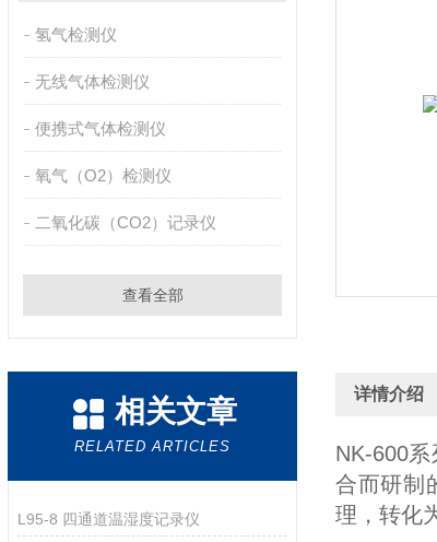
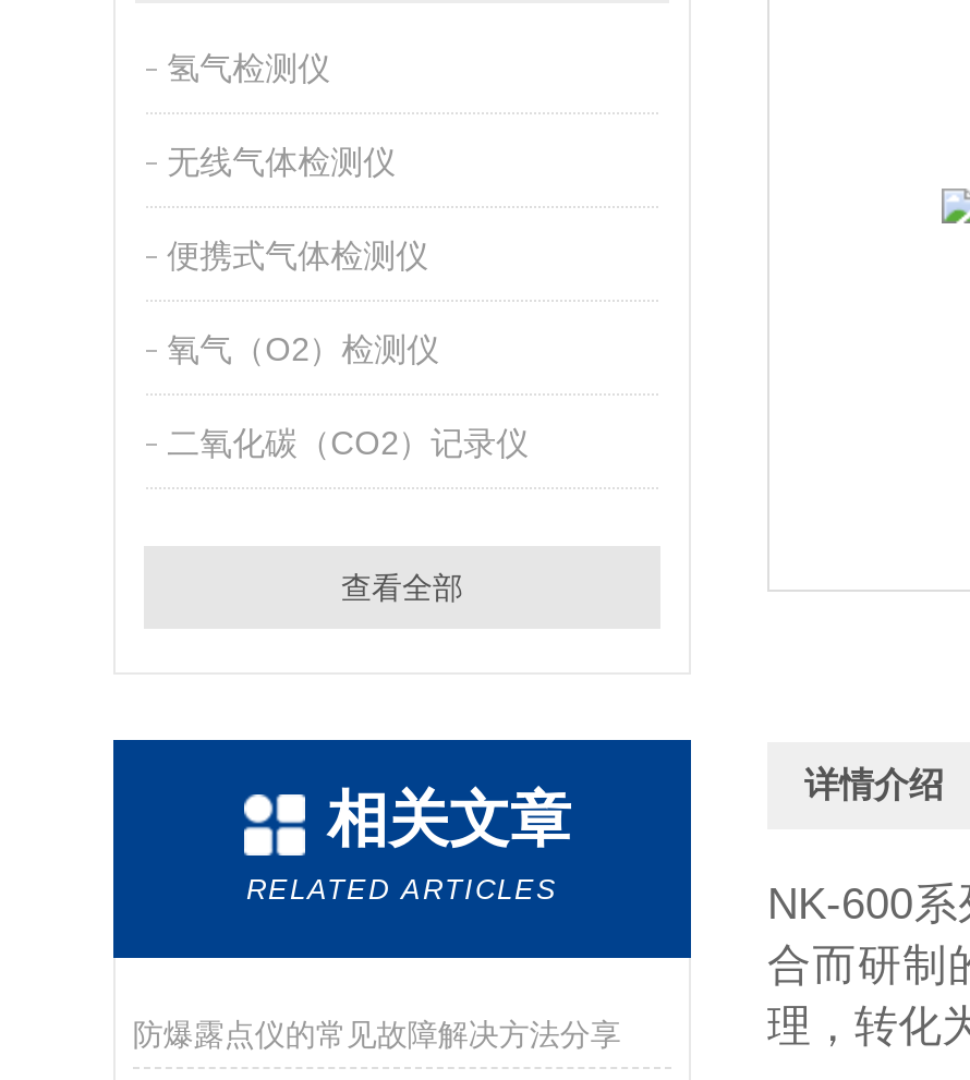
[17,510,200,528] L95-8 四通道温湿度记录仪 -> [133,1017,621,1052] 防爆露点仪的常见故障解决方法分享

